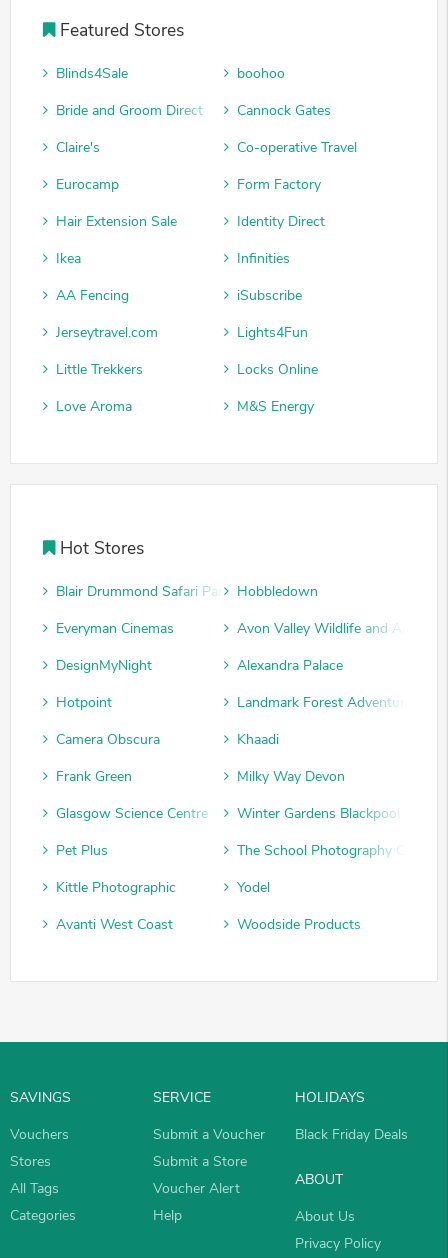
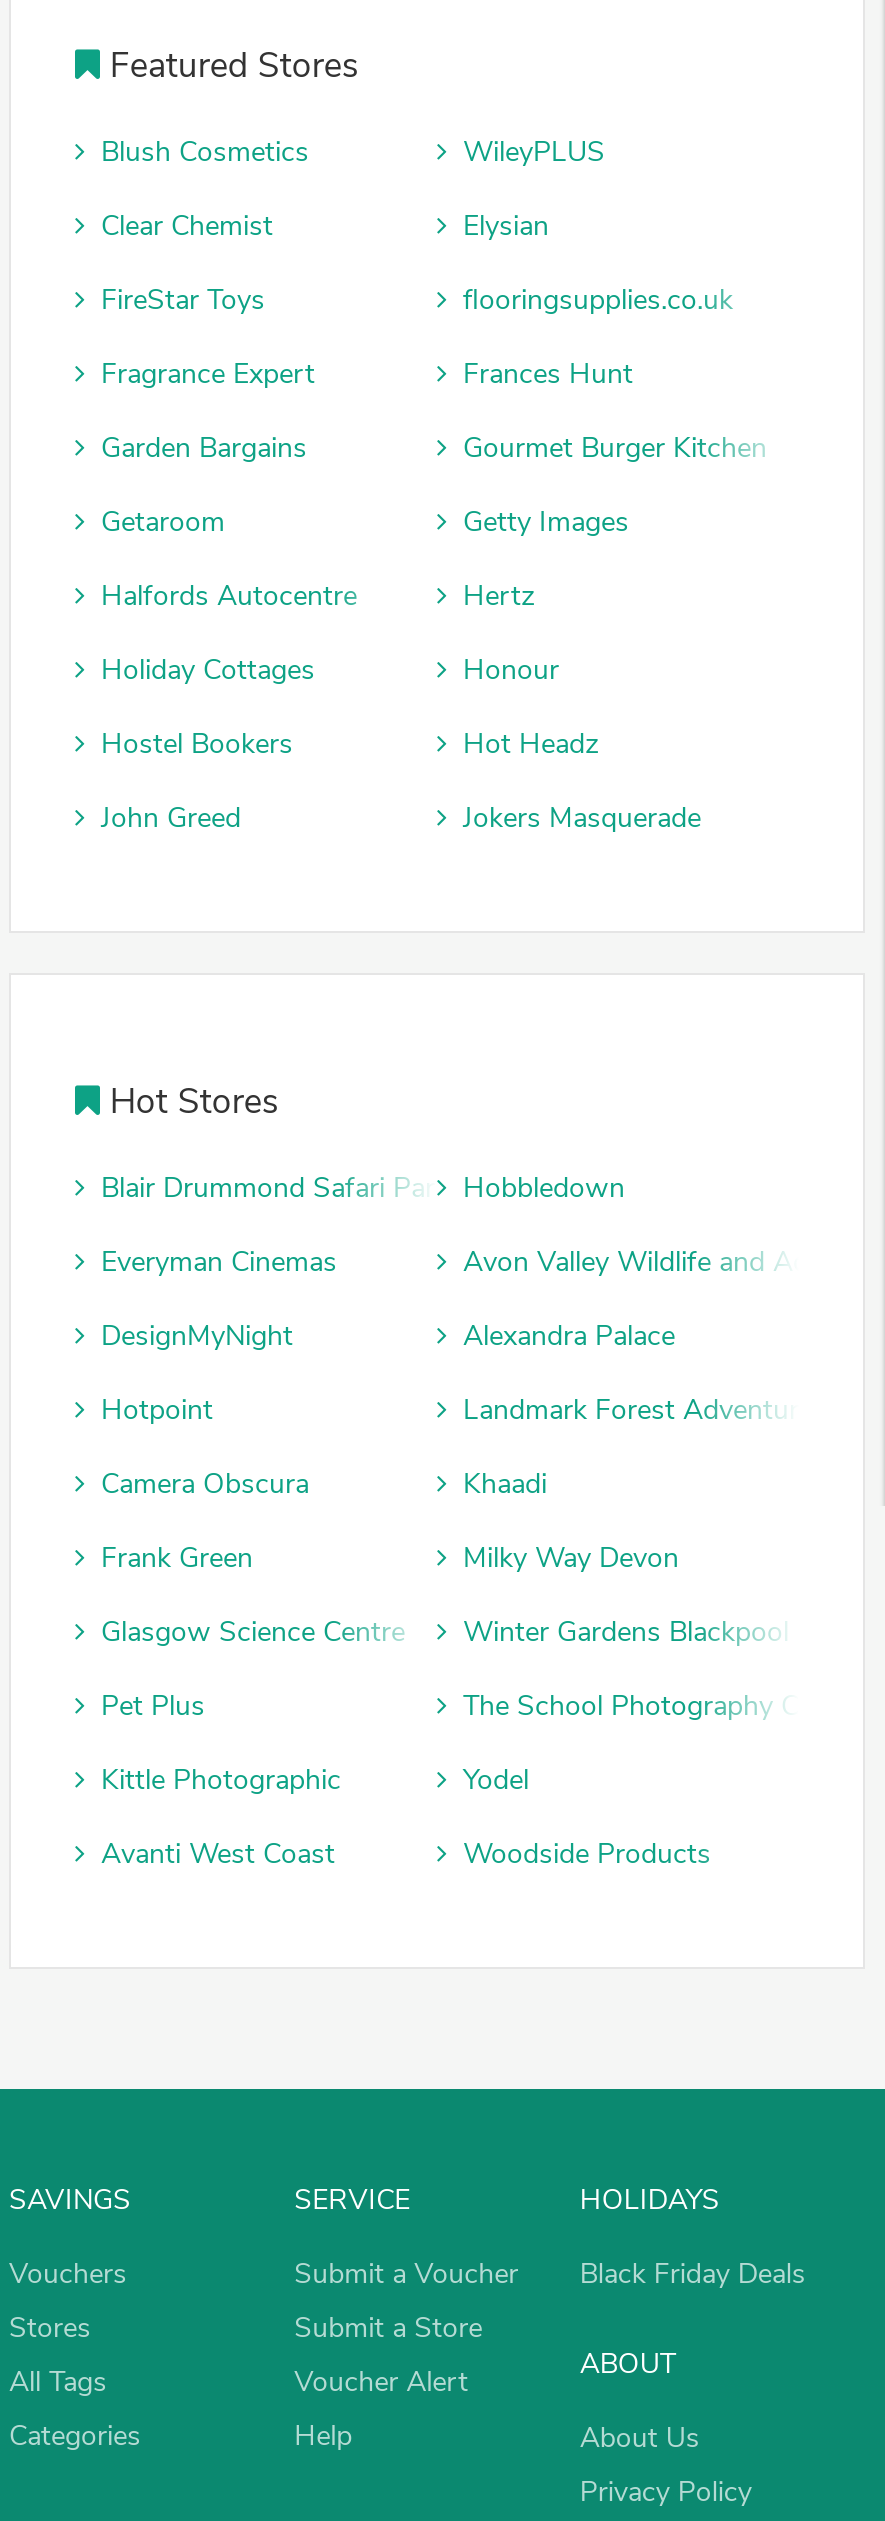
[56,64,285,83] Blinds4Sale | boohoo -> [101,134,605,172] Blush Cosmetics | WileyPLUS
[56,101,331,120] Bride and Groom Direct | Cannock Gates -> [101,208,549,246] Clear Chemist | Elysian
[56,138,357,157] Claire's | Co-operative Travel -> [101,282,733,320] FireStar Toys | flooringsupplies.co.uk
[56,175,321,194] Eurocamp | Form Factory -> [101,356,633,394] Fragrance Expert | Frances Hunt
[56,212,325,231] Hair Extension Sale | Identity Direct -> [101,430,767,468] Garden Bargains | Gourmet Burger Kitchen
[56,249,290,268] Ikea | Infinities -> [101,504,629,542] Getaroom | Getty Images
[56,286,302,305] AA Fencing | iSubscribe -> [101,578,535,616] Halfords Autocentre | Hertz
[56,323,308,342] Jerseytravel.com | Lights4Fun -> [101,652,559,690] Holiday Cottages | Honour
[56,360,318,379] Little Trekkers | Locks Online -> [101,726,599,764] Hostel Bookers | Hot Headz
[56,397,314,416] Love Aroma | M&S Energy -> [101,800,701,838] John Greed | Jokers Masquerade

